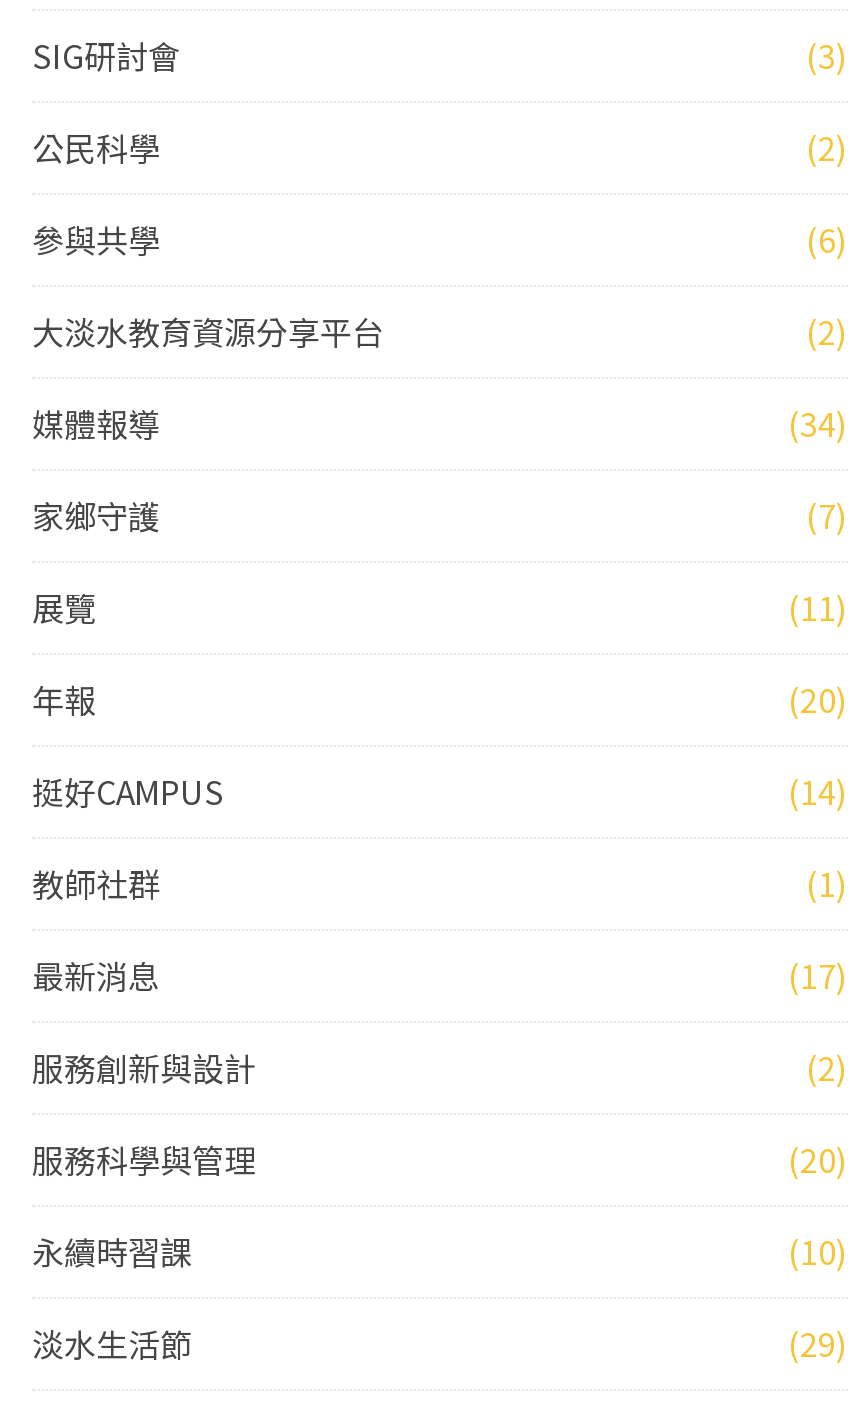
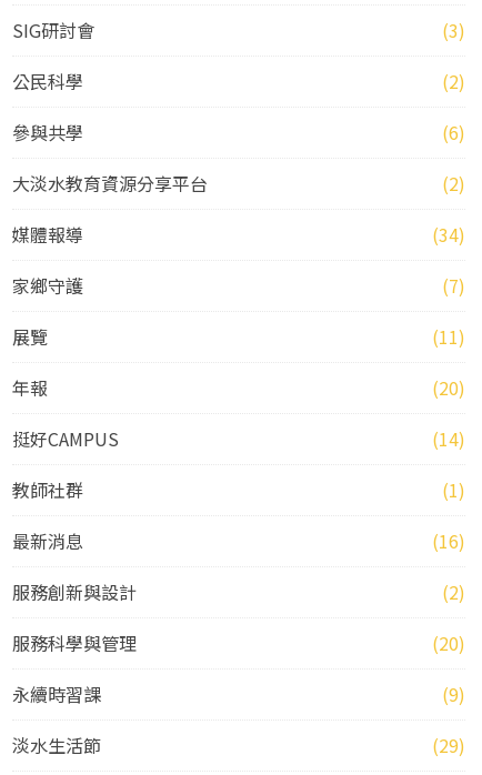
[788,951,848,999] (17) -> [432,527,465,554] (16)
[788,1227,848,1275] (10) -> [442,681,465,707] (9)

